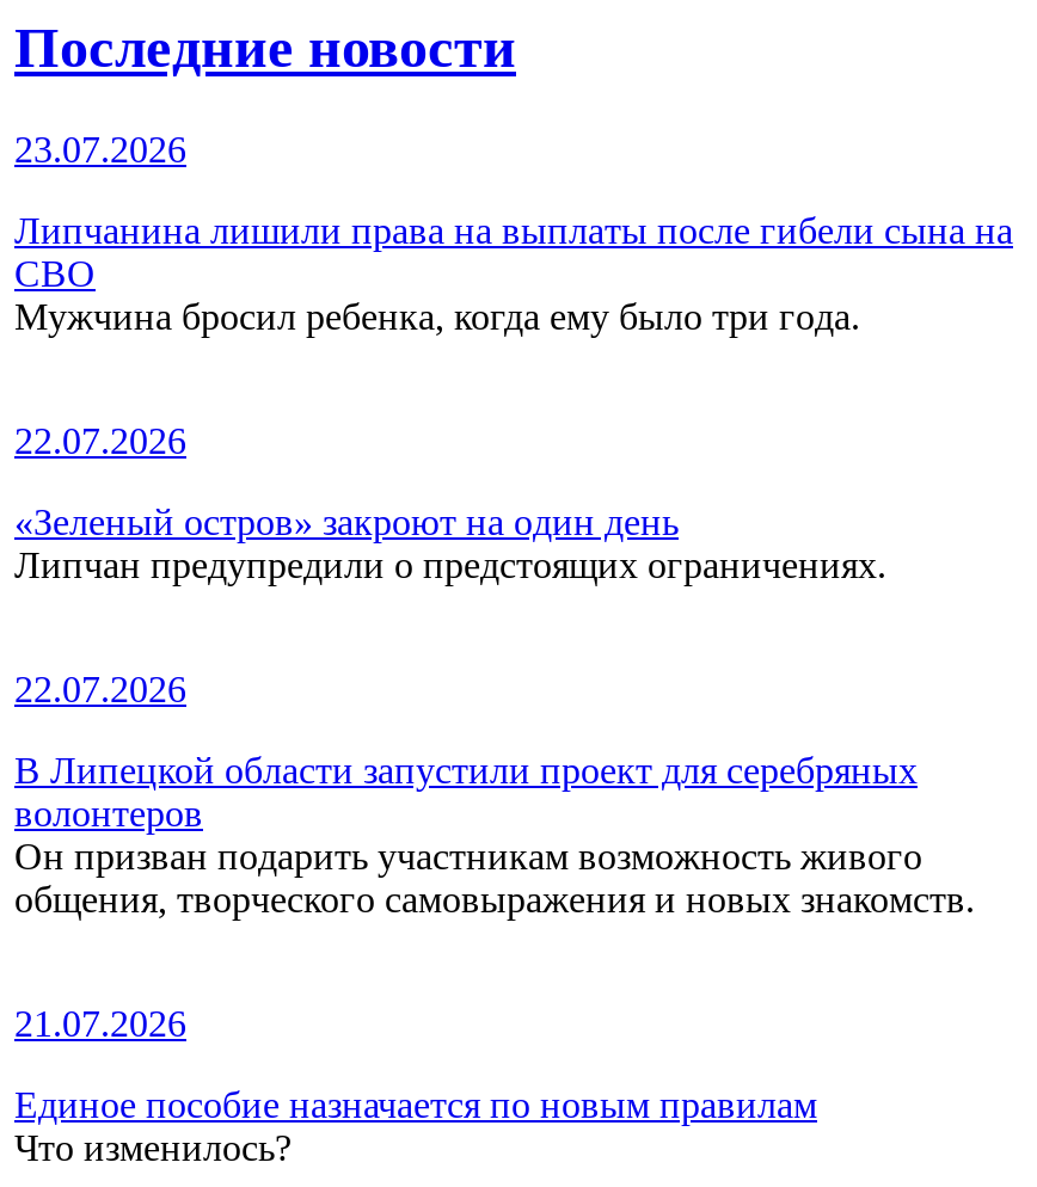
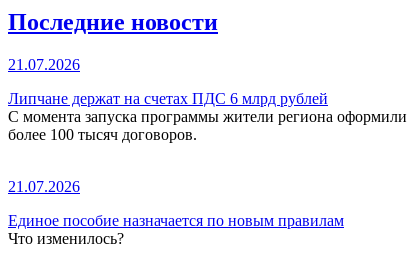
[14,128,1013,919] 23.07.2026 | Липчанина лишили права на выплаты после гибели сына на | СВО | Мужчина бросил ребенка, когда ему было три года. | 22.07.2026 | «Зеленый остров» закроют на один день | Липчан предупредили о предстоящих ограничениях. | 22.07.2026 | В Липецкой области запустили проект для серебряных | волонтеров | Он призван подарить участникам возможность живого | общения, творческого самовыражения и новых знакомств. -> [8,56,407,143] 21.07.2026 | Липчане держат на счетах ПДС 6 млрд рублей | С момента запуска программы жители региона оформили | более 100 тысяч договоров.

